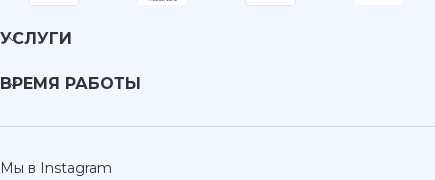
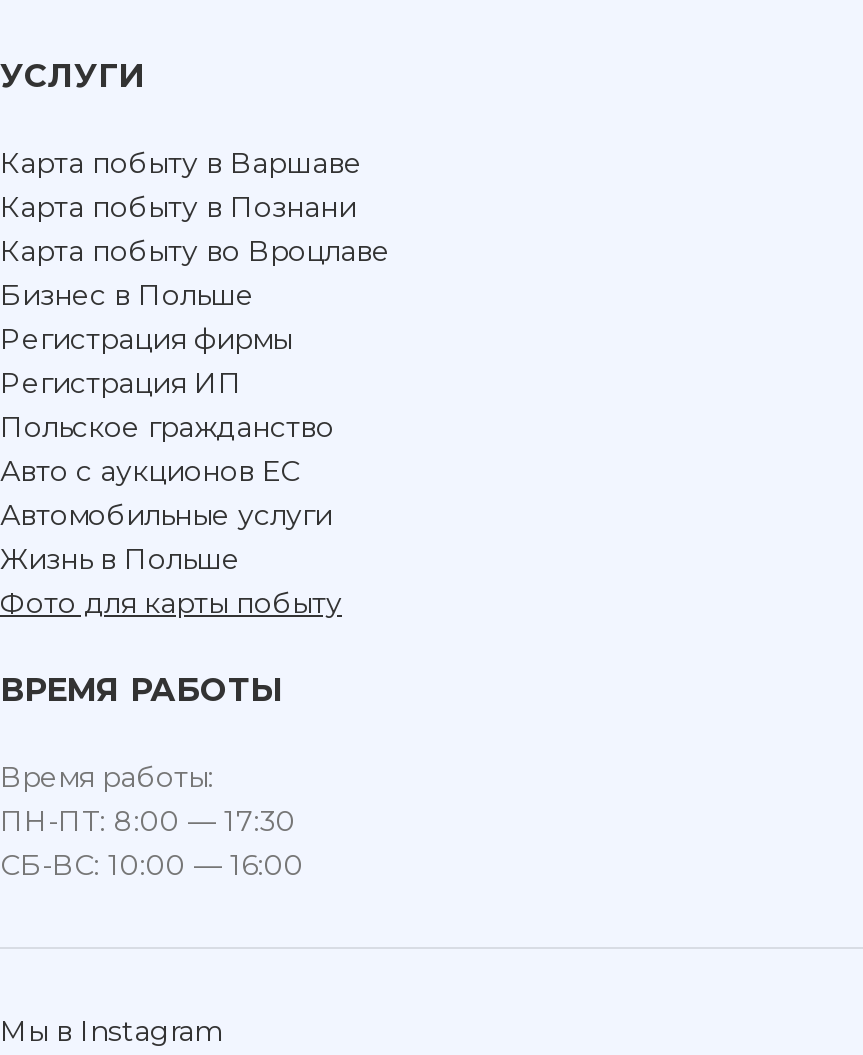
none -> [0,145,390,621] Карта побыту в Варшаве | Карта побыту в Познани | Карта побыту во Вроцлаве | Бизнес в Польше | Регистрация фирмы | Регистрация ИП | Польское гражданство | Авто с аукционов ЕС | Автомобильные услуги | Жизнь в Польше | Фото для карты побыту
none -> [0,759,304,883] Время работы: | ПН-ПТ: 8:00 — 17:30 | СБ-ВС: 10:00 — 16:00

